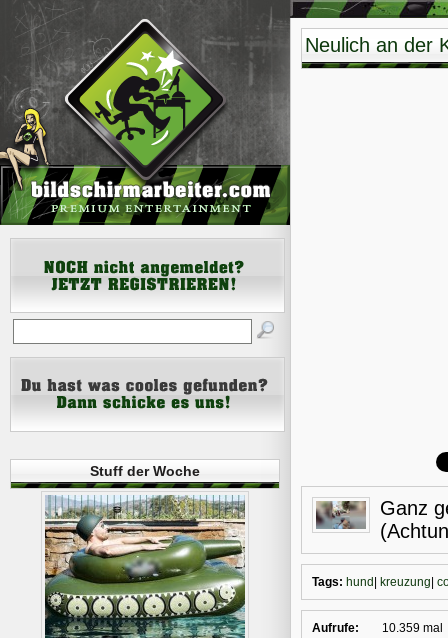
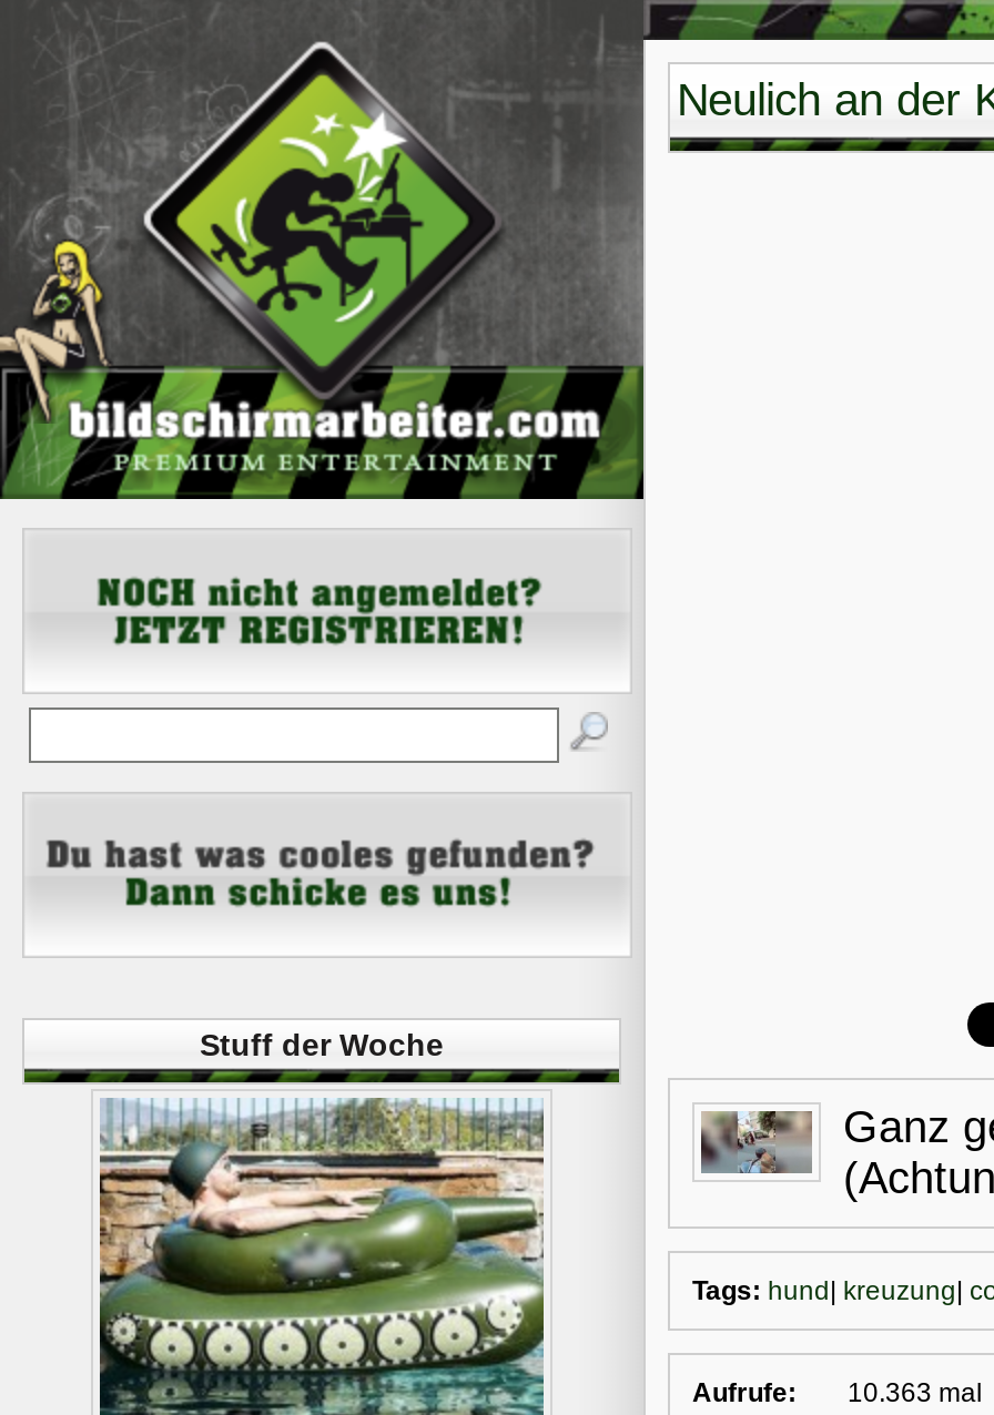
[312,621,443,635] Aufrufe: 10.359 mal -> [692,1378,983,1409] Aufrufe: 10.363 mal

